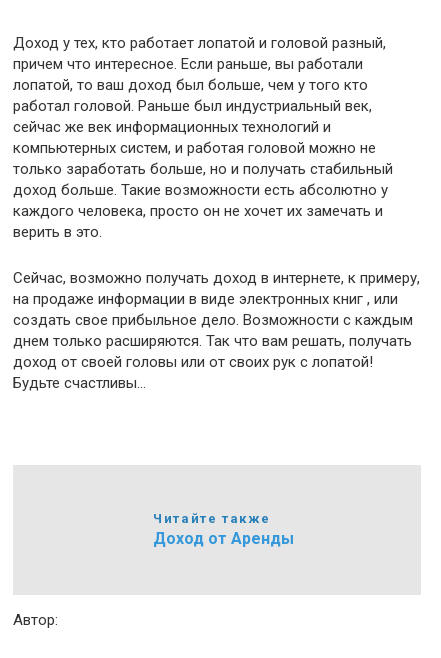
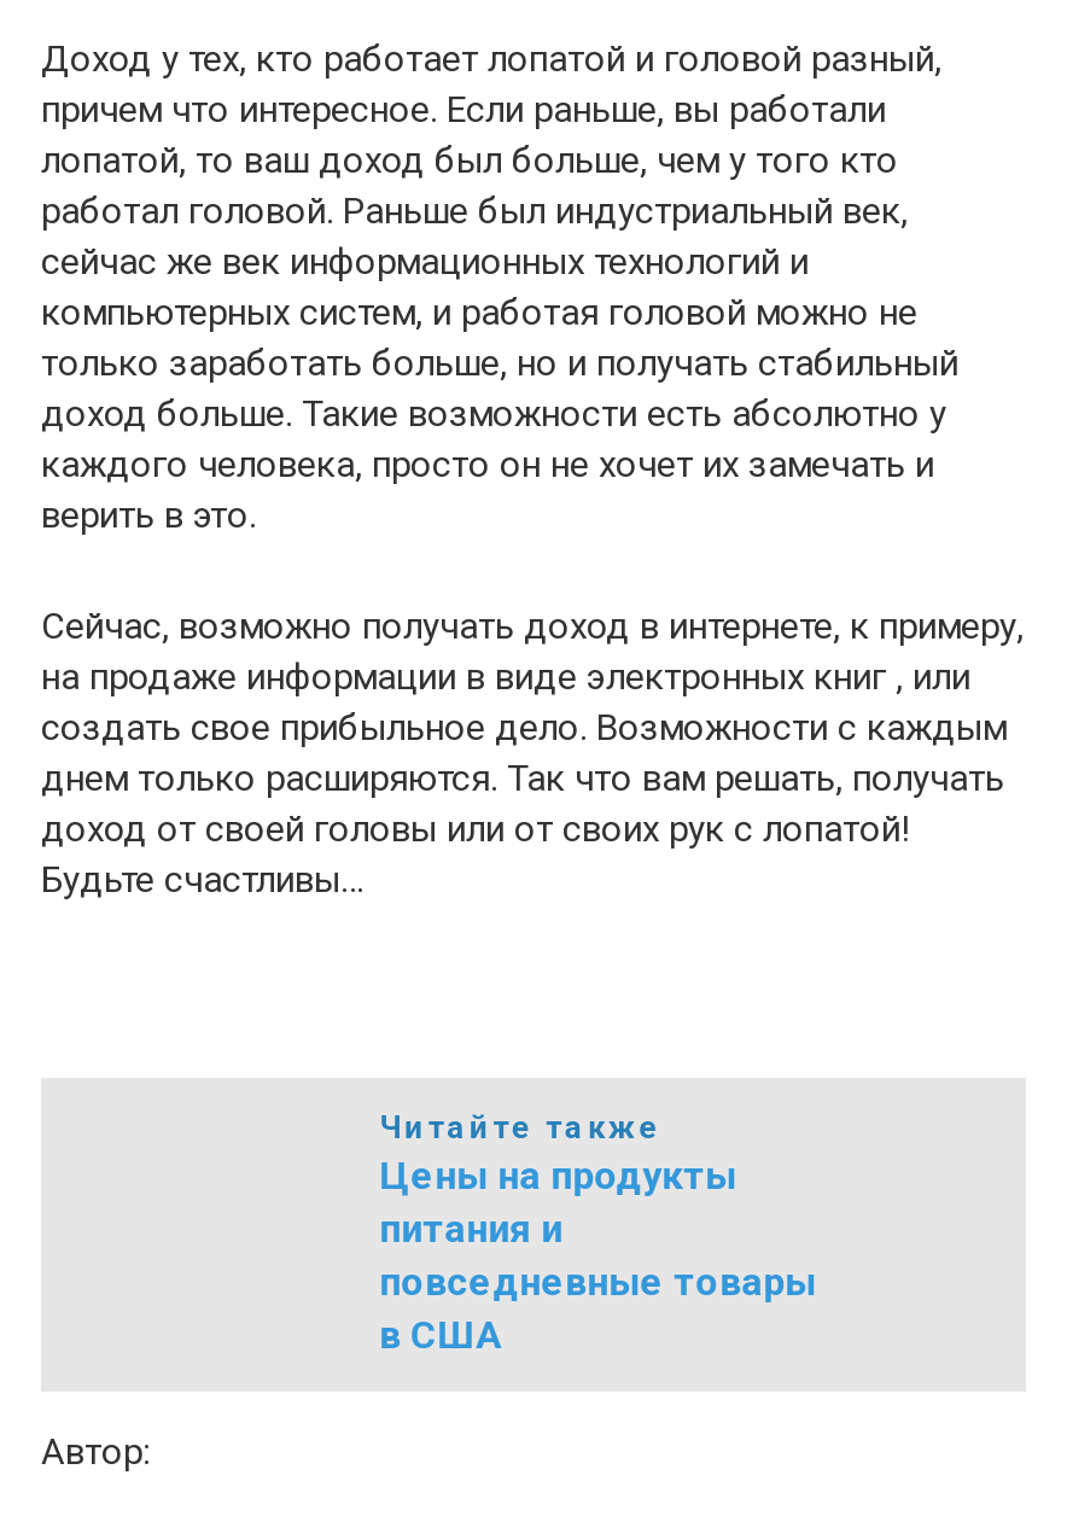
moved [153,511,270,526] -> [379,1109,662,1145]: Читайте также
[153,529,294,548] Доход от Аренды -> [379,1153,816,1358] Цены на продукты | питания и | повседневные товары | в США

